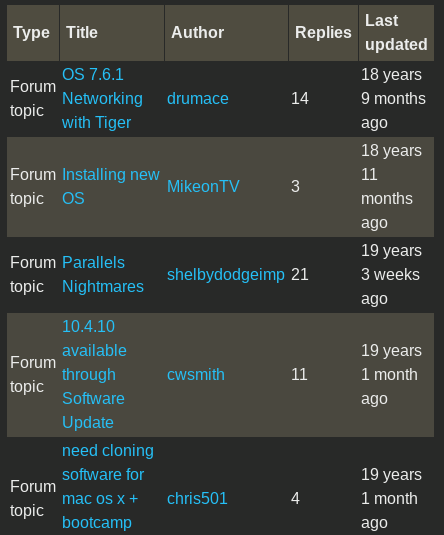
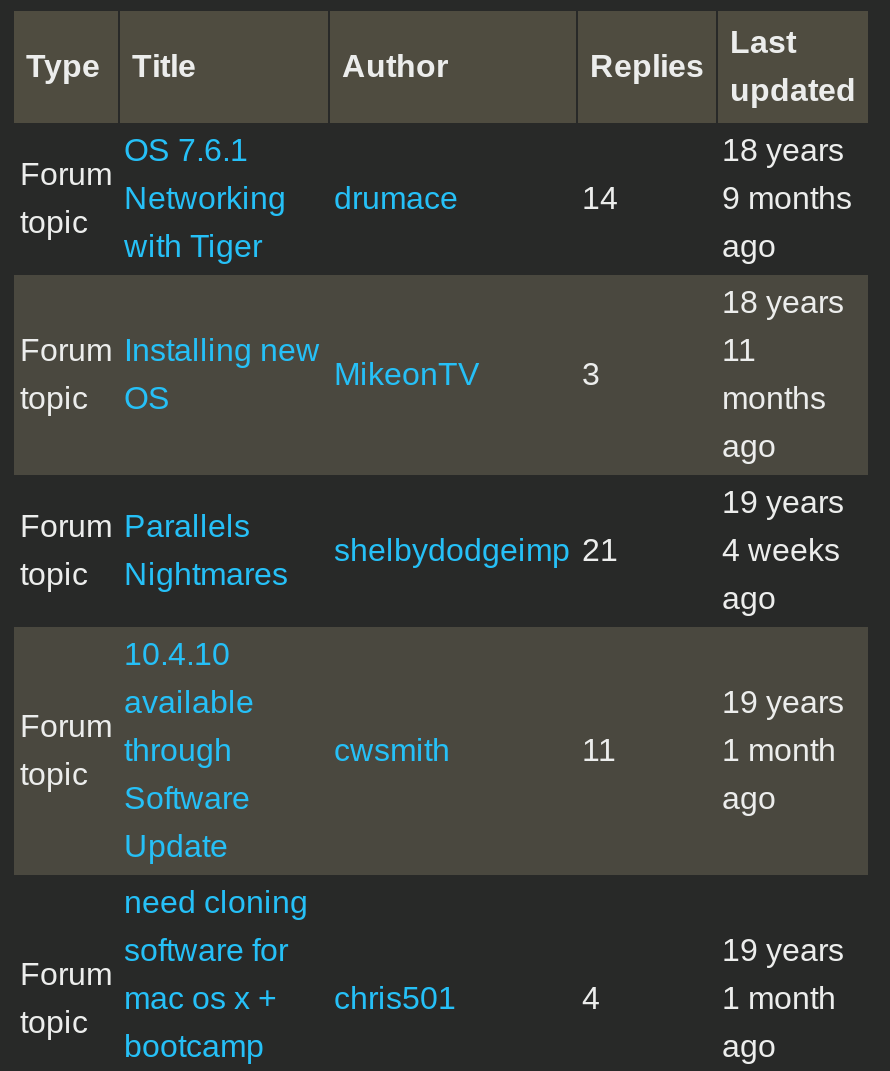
[361,266,420,283] 3 weeks -> [722,532,840,566] 4 weeks

